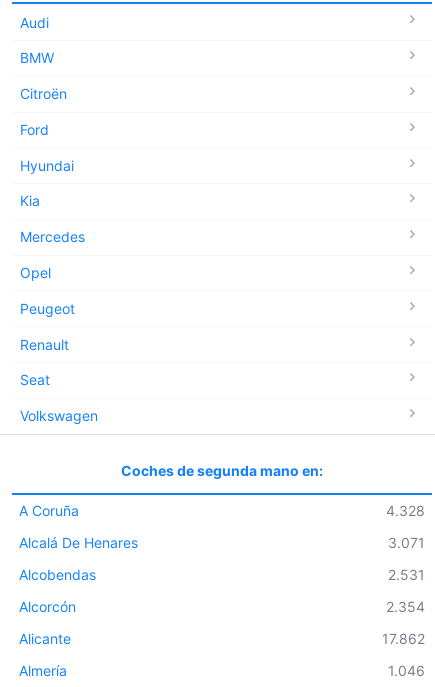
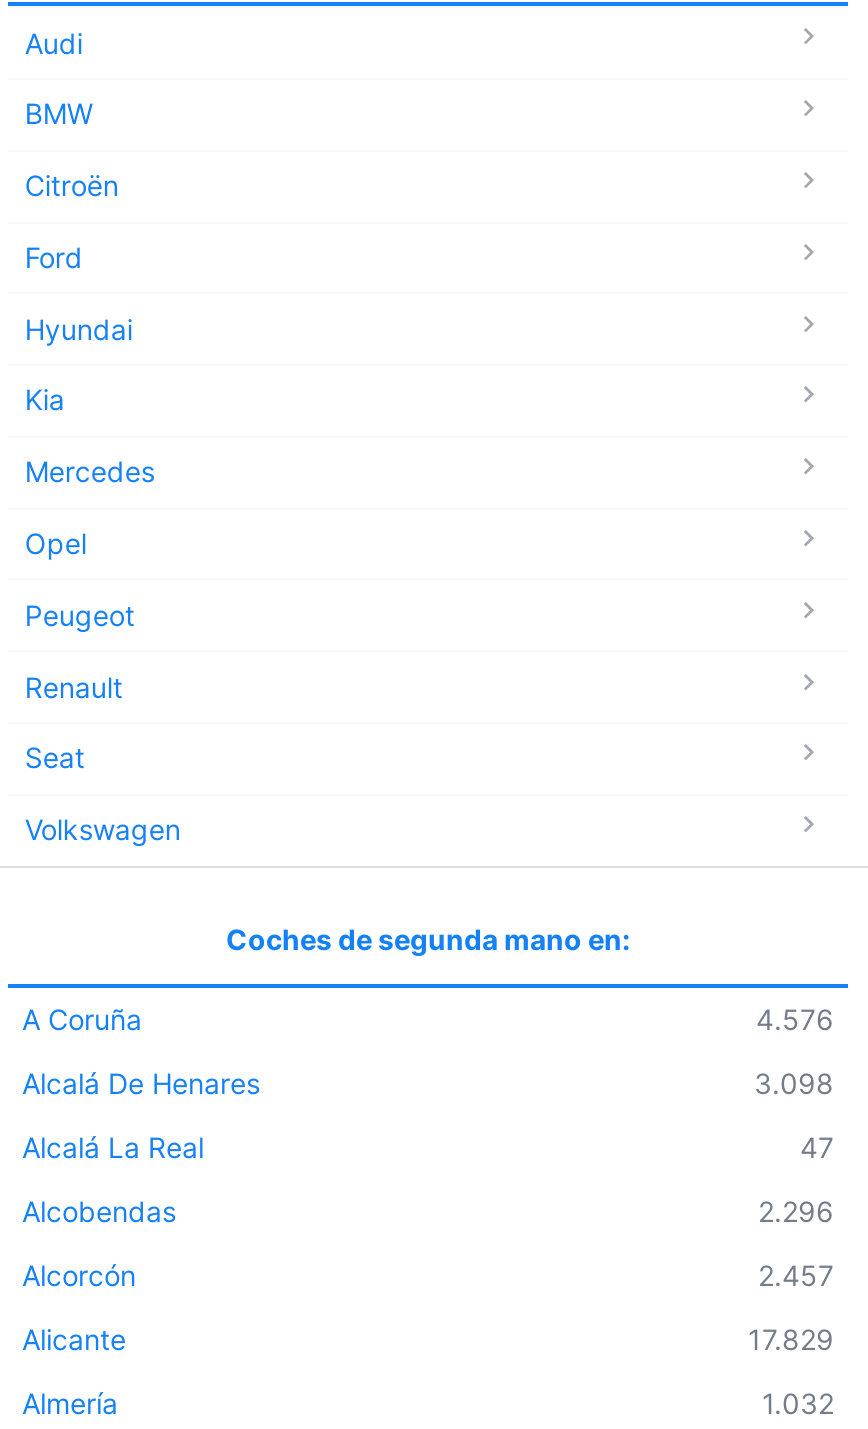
[386,502,425,519] 4.328 -> [756,1001,834,1035] 4.576
[388,534,425,551] 3.071 -> [22,1065,834,1163] 3.098 | Alcalá La Real | 47
[388,566,425,583] 2.531 -> [758,1193,834,1227] 2.296
[386,598,425,615] 2.354 -> [758,1257,834,1291] 2.457
[382,630,425,647] 17.862 -> [748,1321,834,1355] 17.829
[388,662,425,679] 1.046 -> [762,1385,834,1419] 1.032

